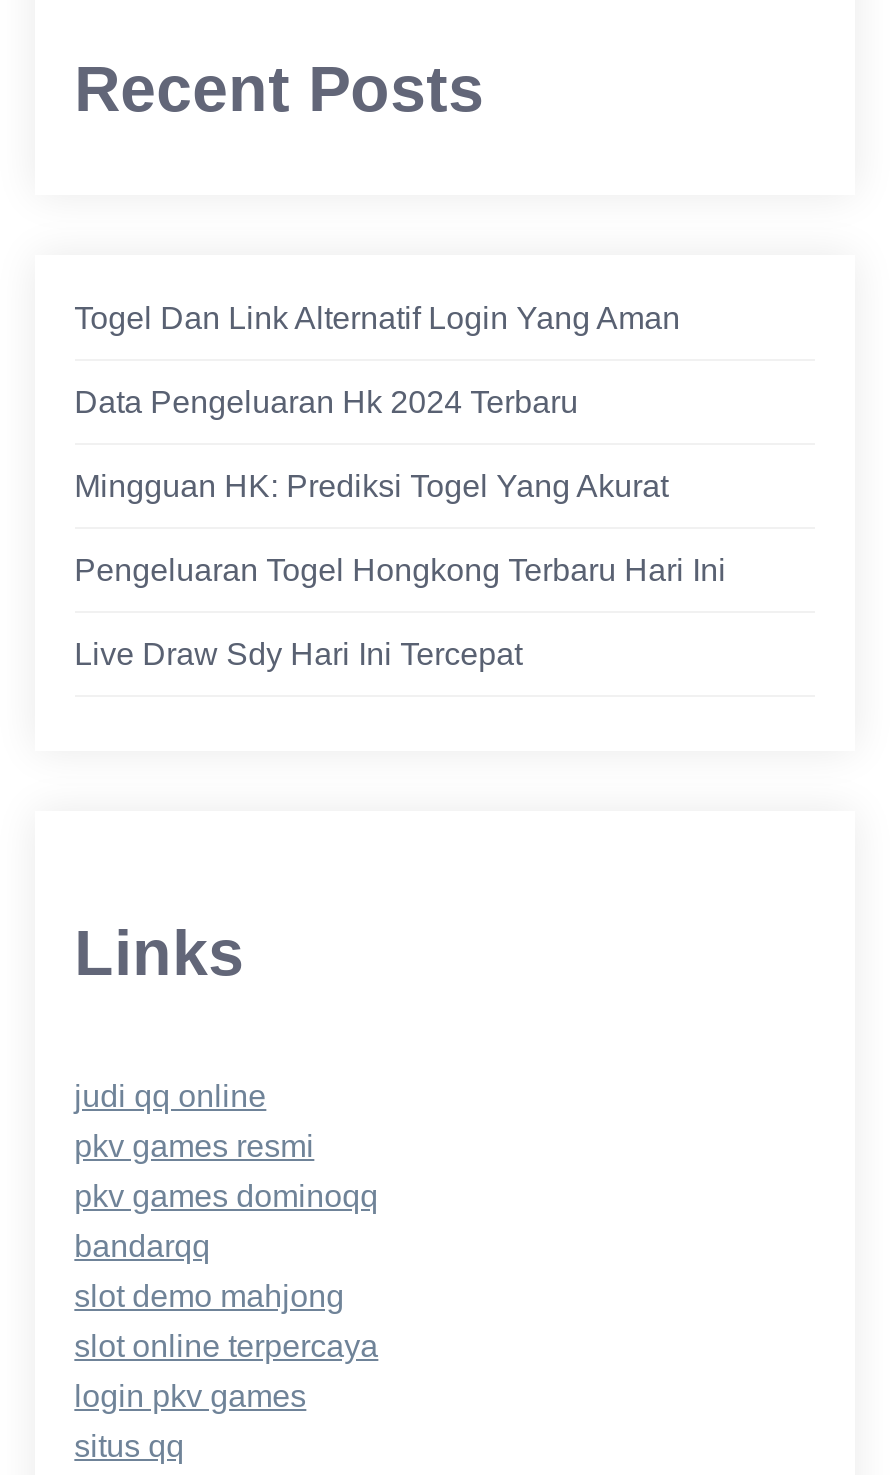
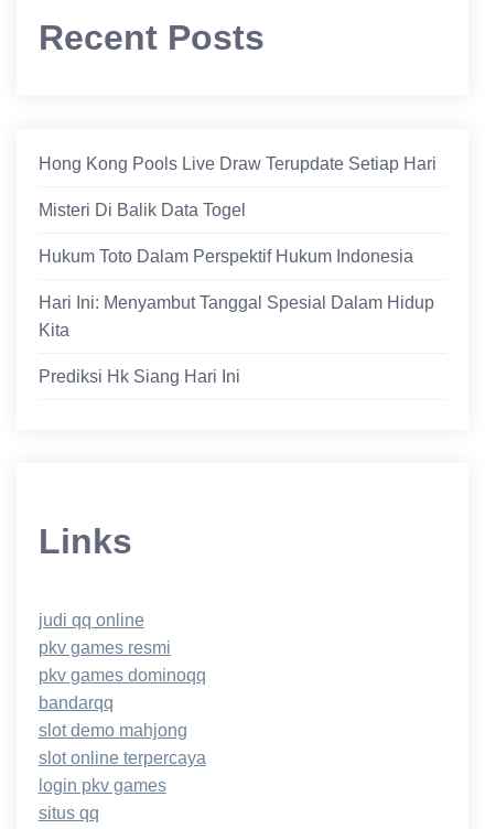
[74,301,726,671] Togel Dan Link Alternatif Login Yang Aman | Data Pengeluaran Hk 2024 Terbaru | Mingguan HK: Prediksi Togel Yang Akurat | Pengeluaran Togel Hongkong Terbaru Hari Ini | Live Draw Sdy Hari Ini Tercepat -> [38,155,436,386] Hong Kong Pools Live Draw Terupdate Setiap Hari | Misteri Di Balik Data Togel | Hukum Toto Dalam Perspektif Hukum Indonesia | Hari Ini: Menyambut Tanggal Spesial Dalam Hidup | Kita | Prediksi Hk Siang Hari Ini

